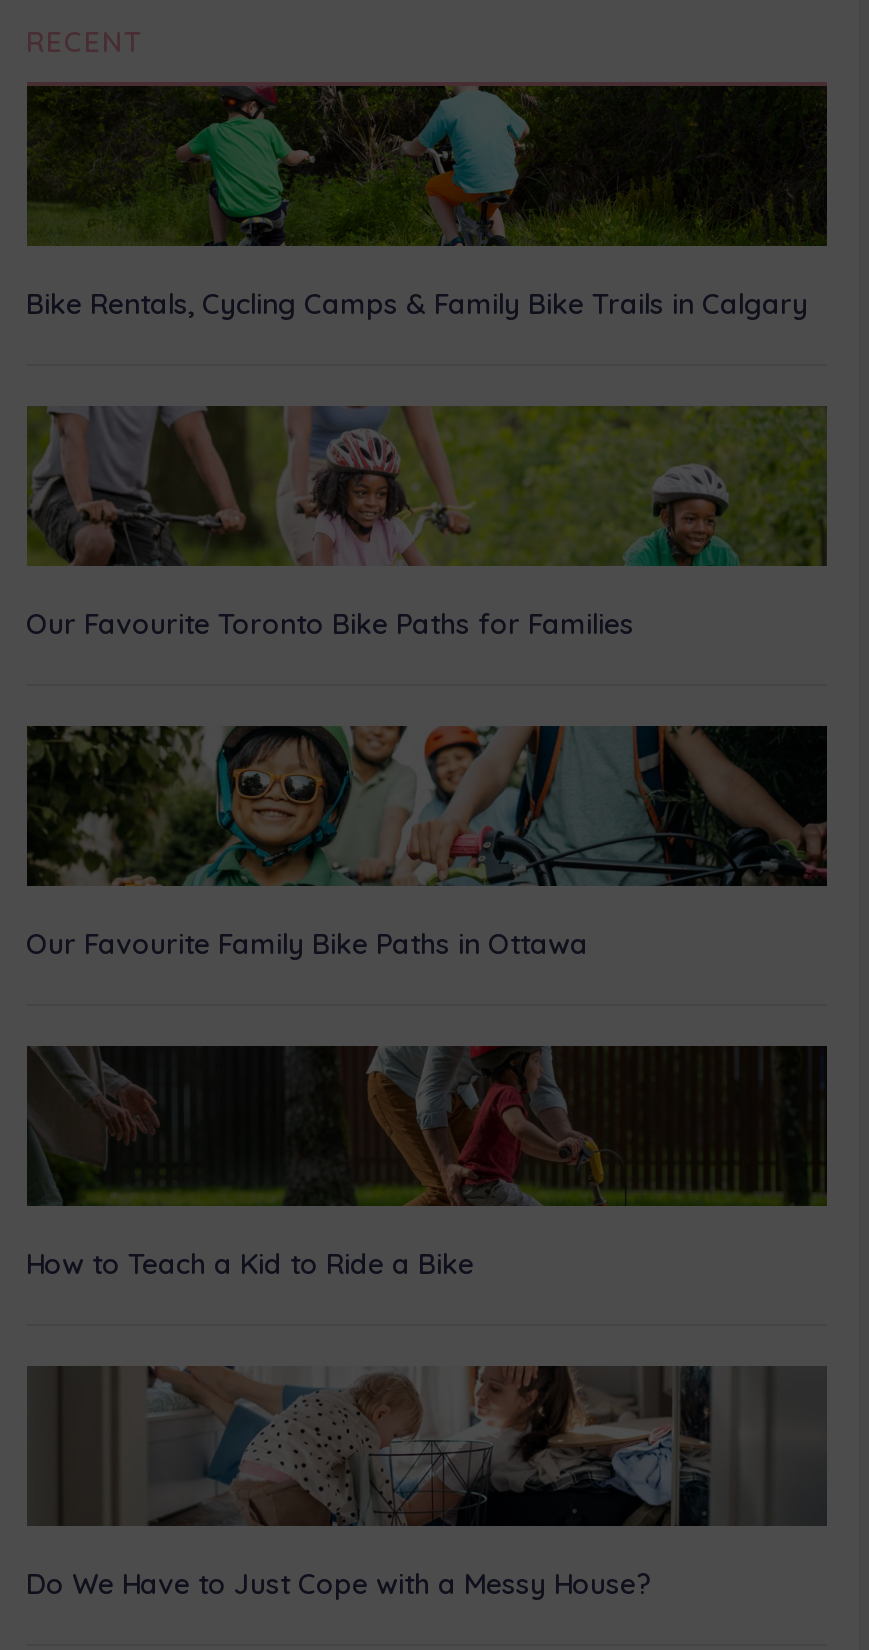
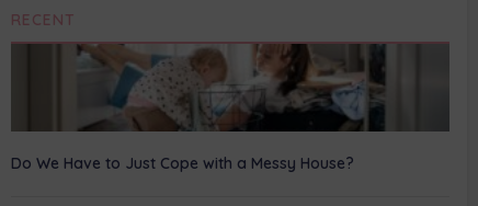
[26,84,827,321] [image] | Bike Rentals, Cycling Camps & Family Bike Trails in Calgary -> none
[25,404,829,641] [image] | Our Favourite Toronto Bike Paths for Families -> none
[25,724,829,961] [image] | Our Favourite Family Bike Paths in Ottawa -> none
[25,1044,829,1281] [image] | How to Teach a Kid to Ride a Bike -> none

